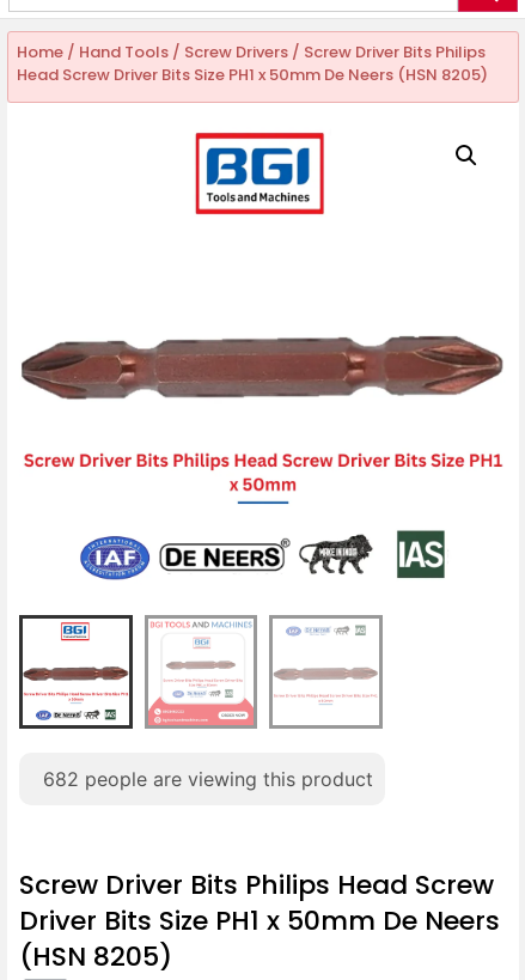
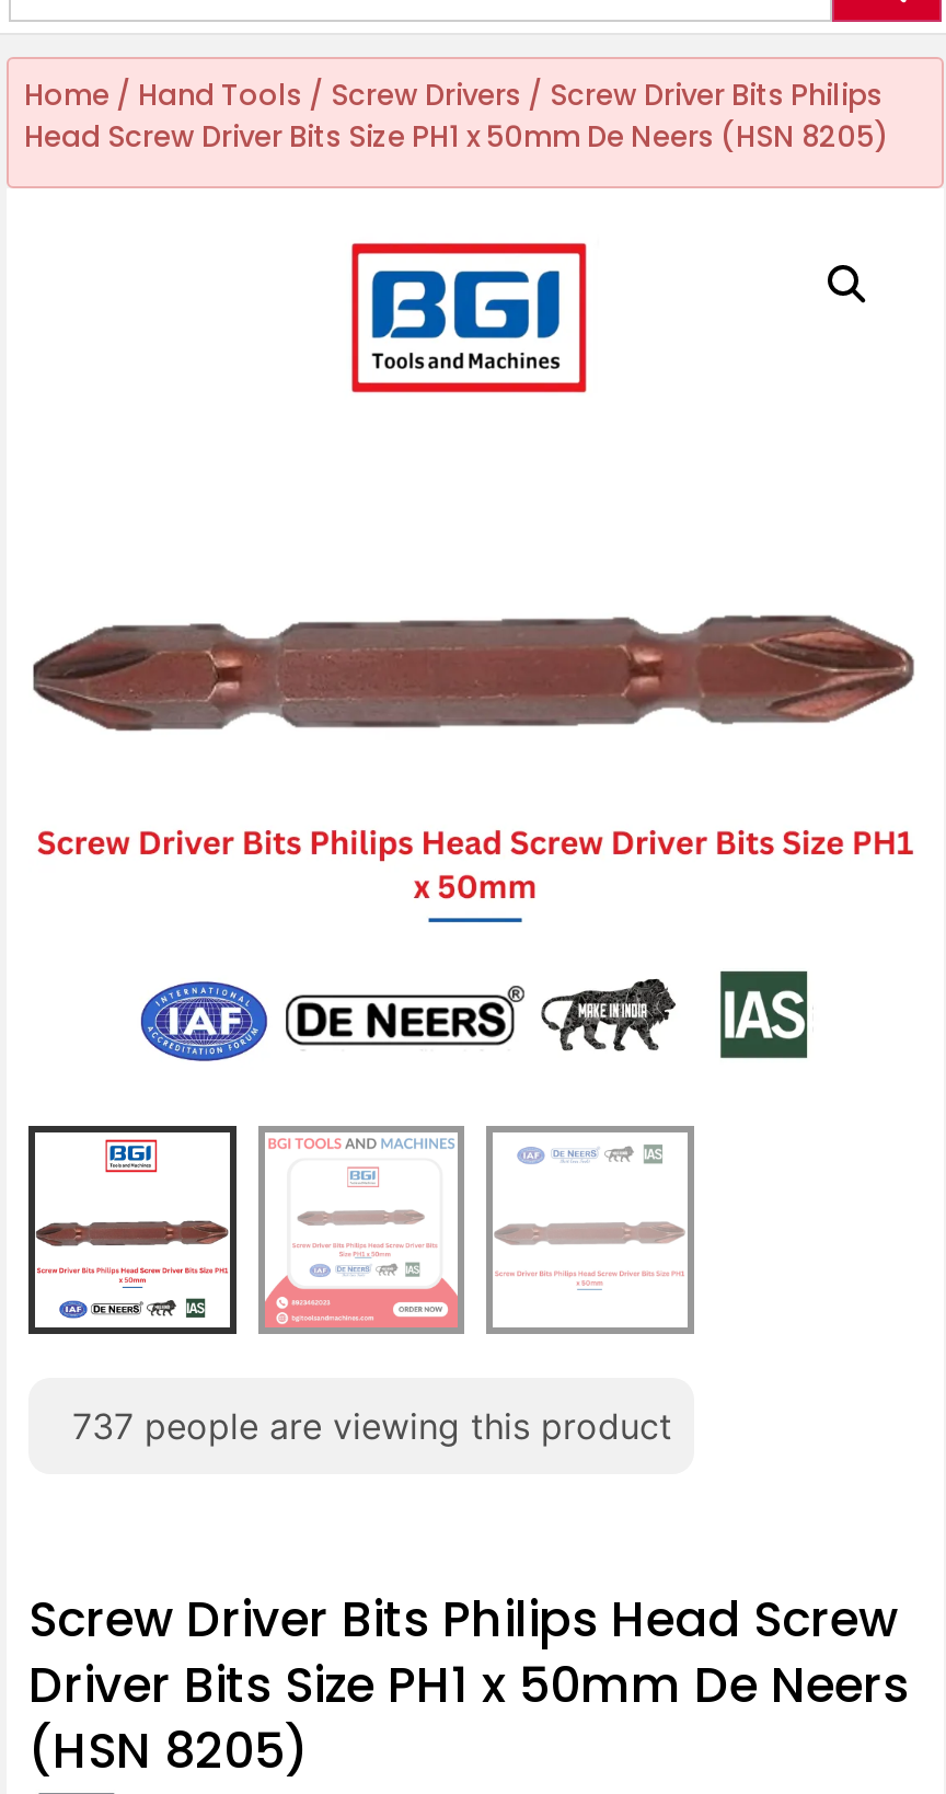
[43,766,373,790] 682 people are viewing this product -> [72,1403,672,1447] 737 people are viewing this product

